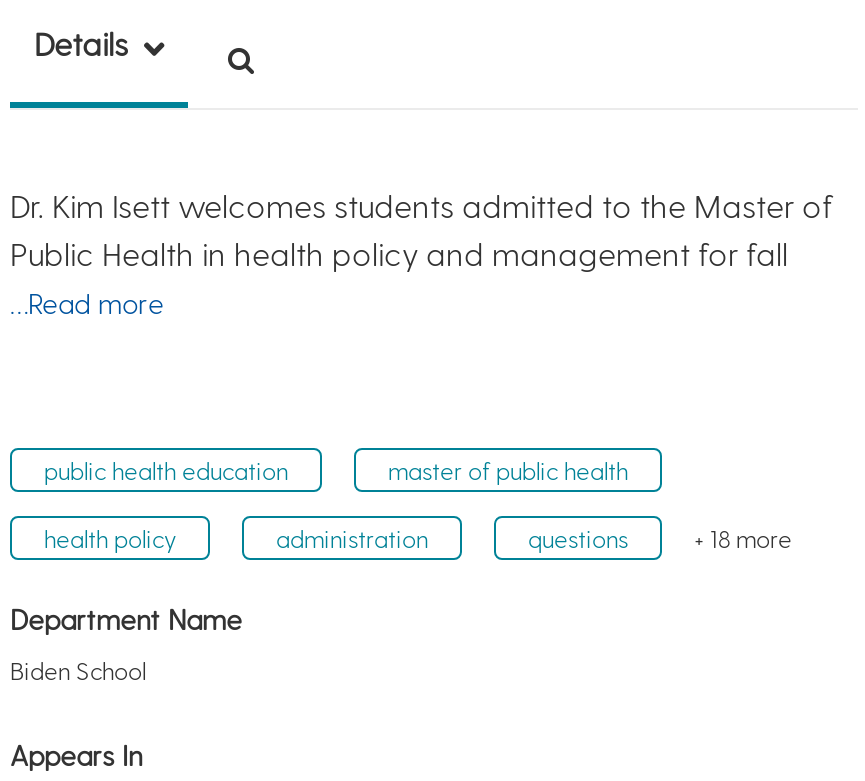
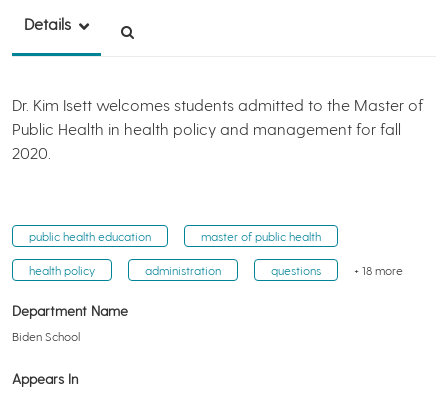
[10,285,164,319] …Read more -> [12,142,51,161] 2020.

